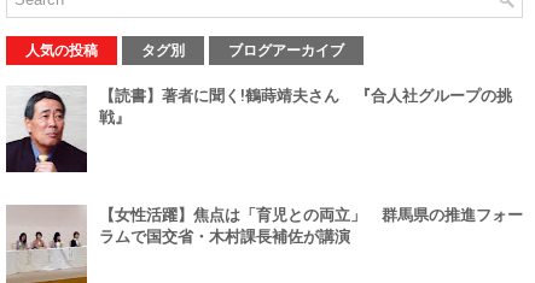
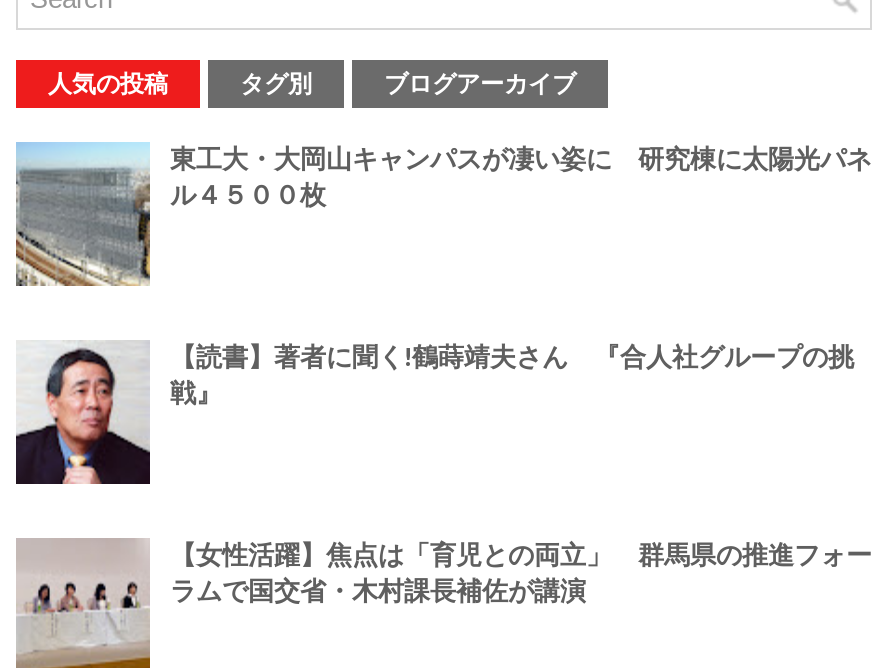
none -> [14,141,872,288] [image] | 東工大・大岡山キャンパスが凄い姿に 研究棟に太陽光パネ | ル４５００枚

